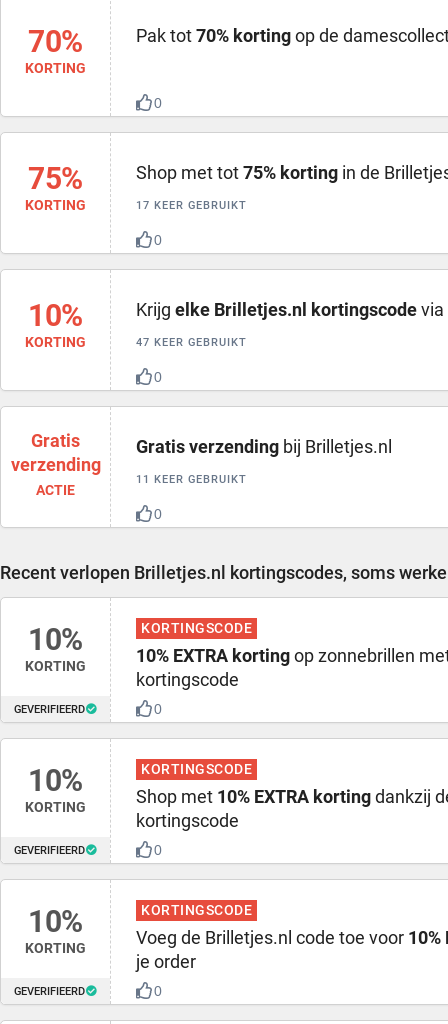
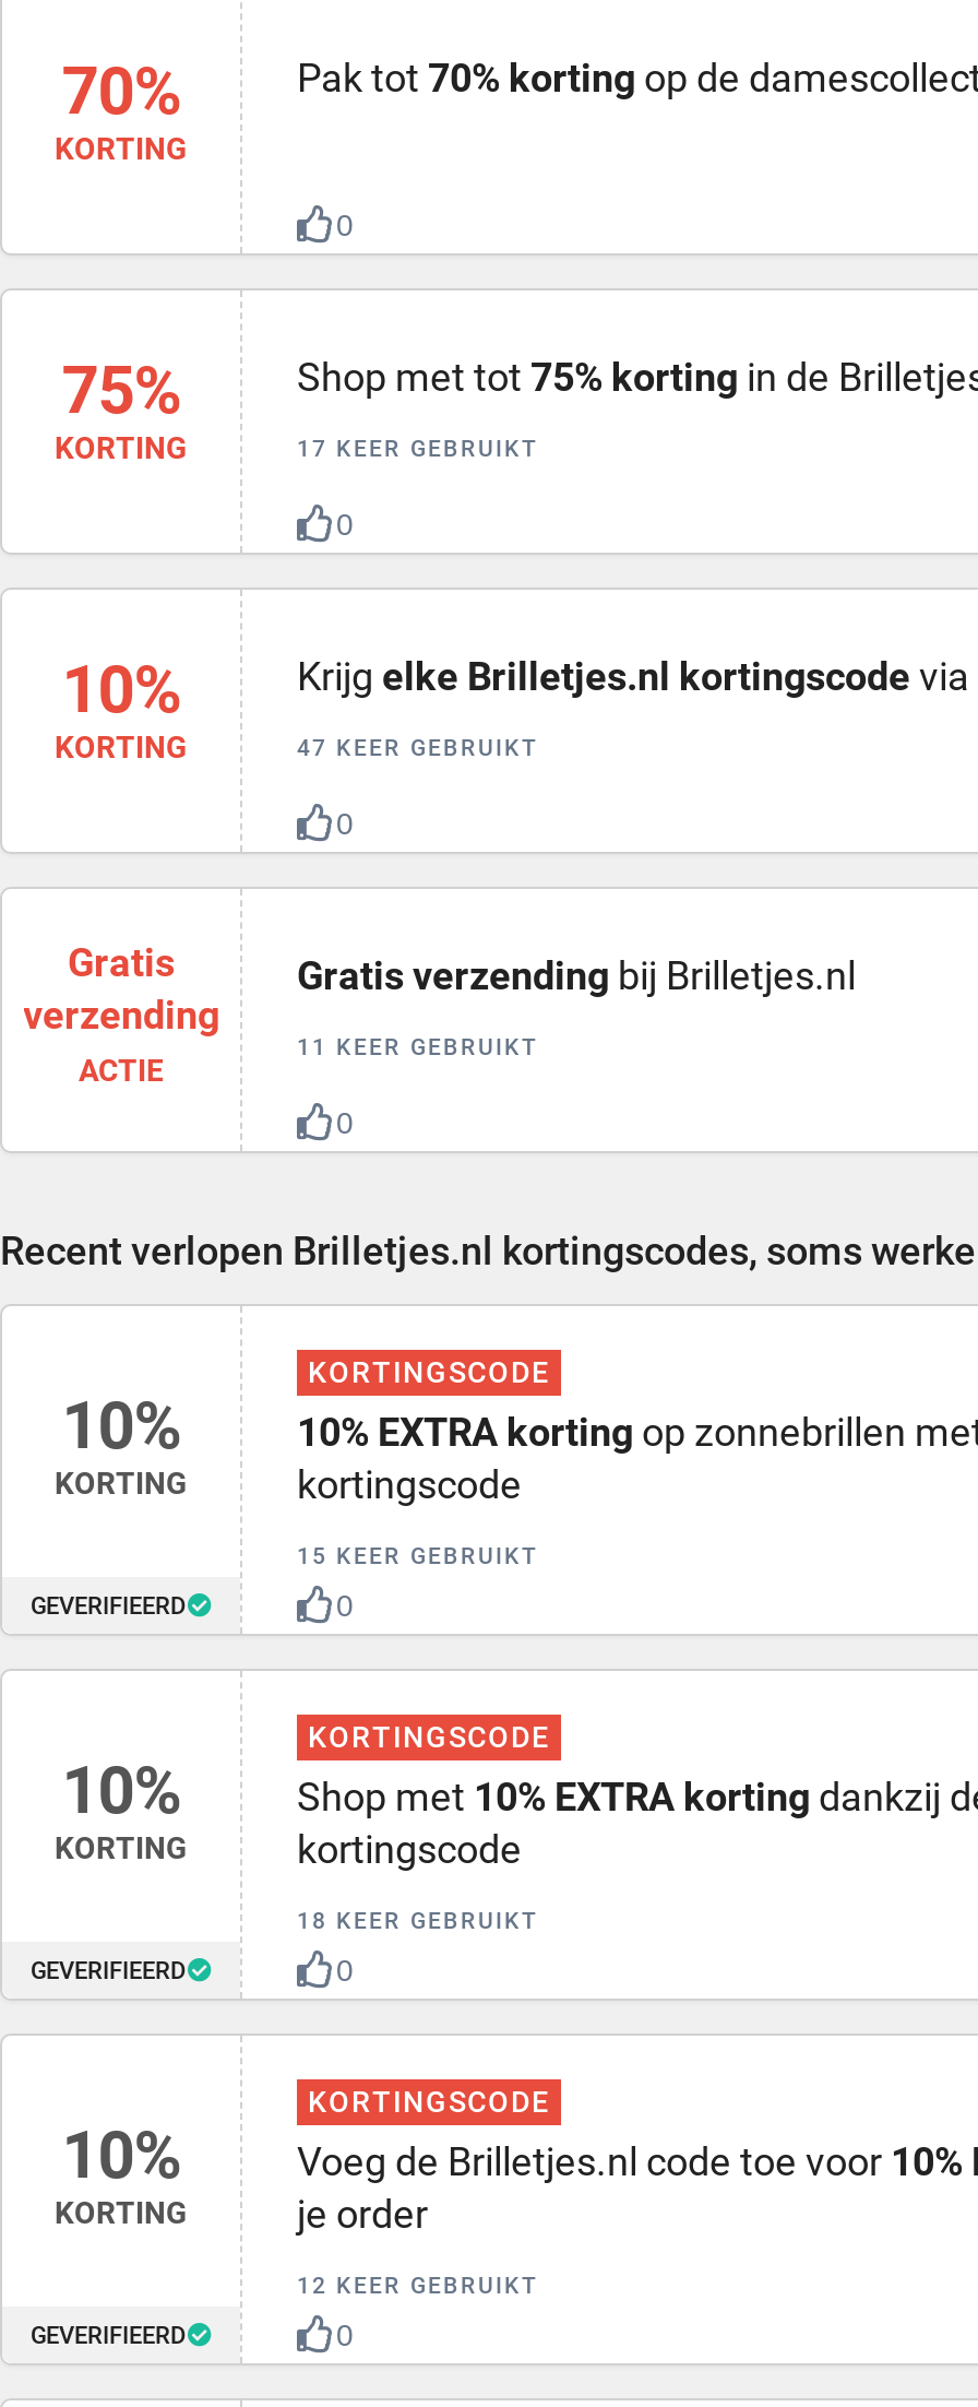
none -> [297,1542,539,1570] 15 KEER GEBRUIKT
none -> [297,1907,539,1935] 18 KEER GEBRUIKT
none -> [297,2272,539,2300] 12 KEER GEBRUIKT

